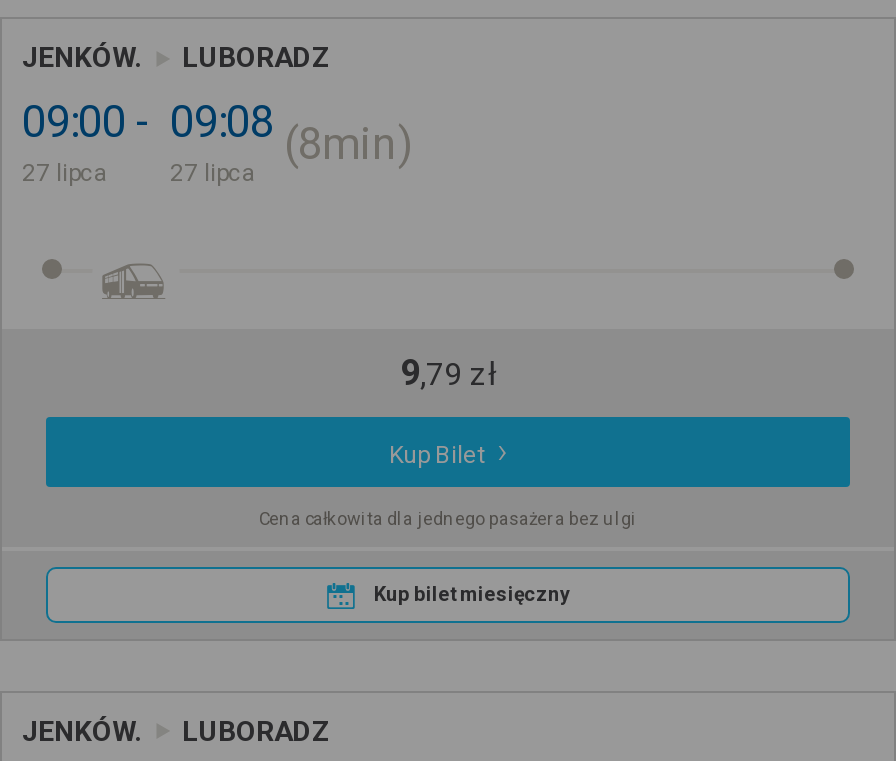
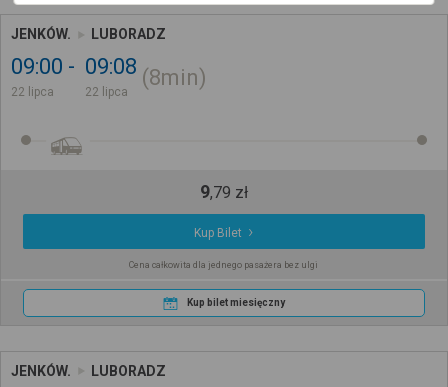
[22,160,108,188] 27 lipca -> [11,85,54,99] 22 lipca
[170,160,256,188] 27 lipca -> [85,85,128,99] 22 lipca

